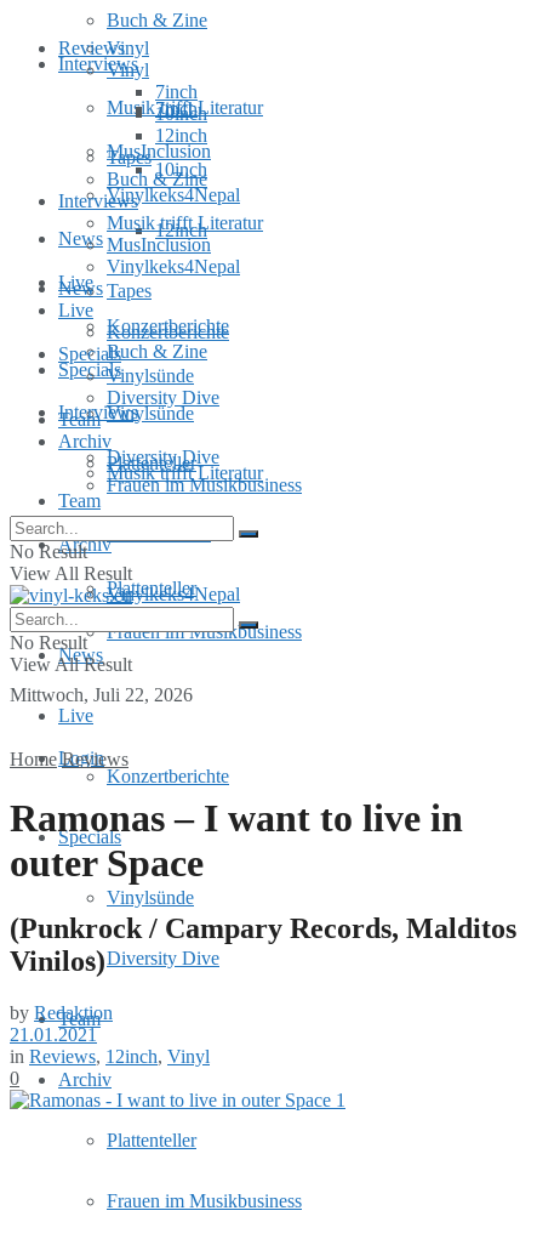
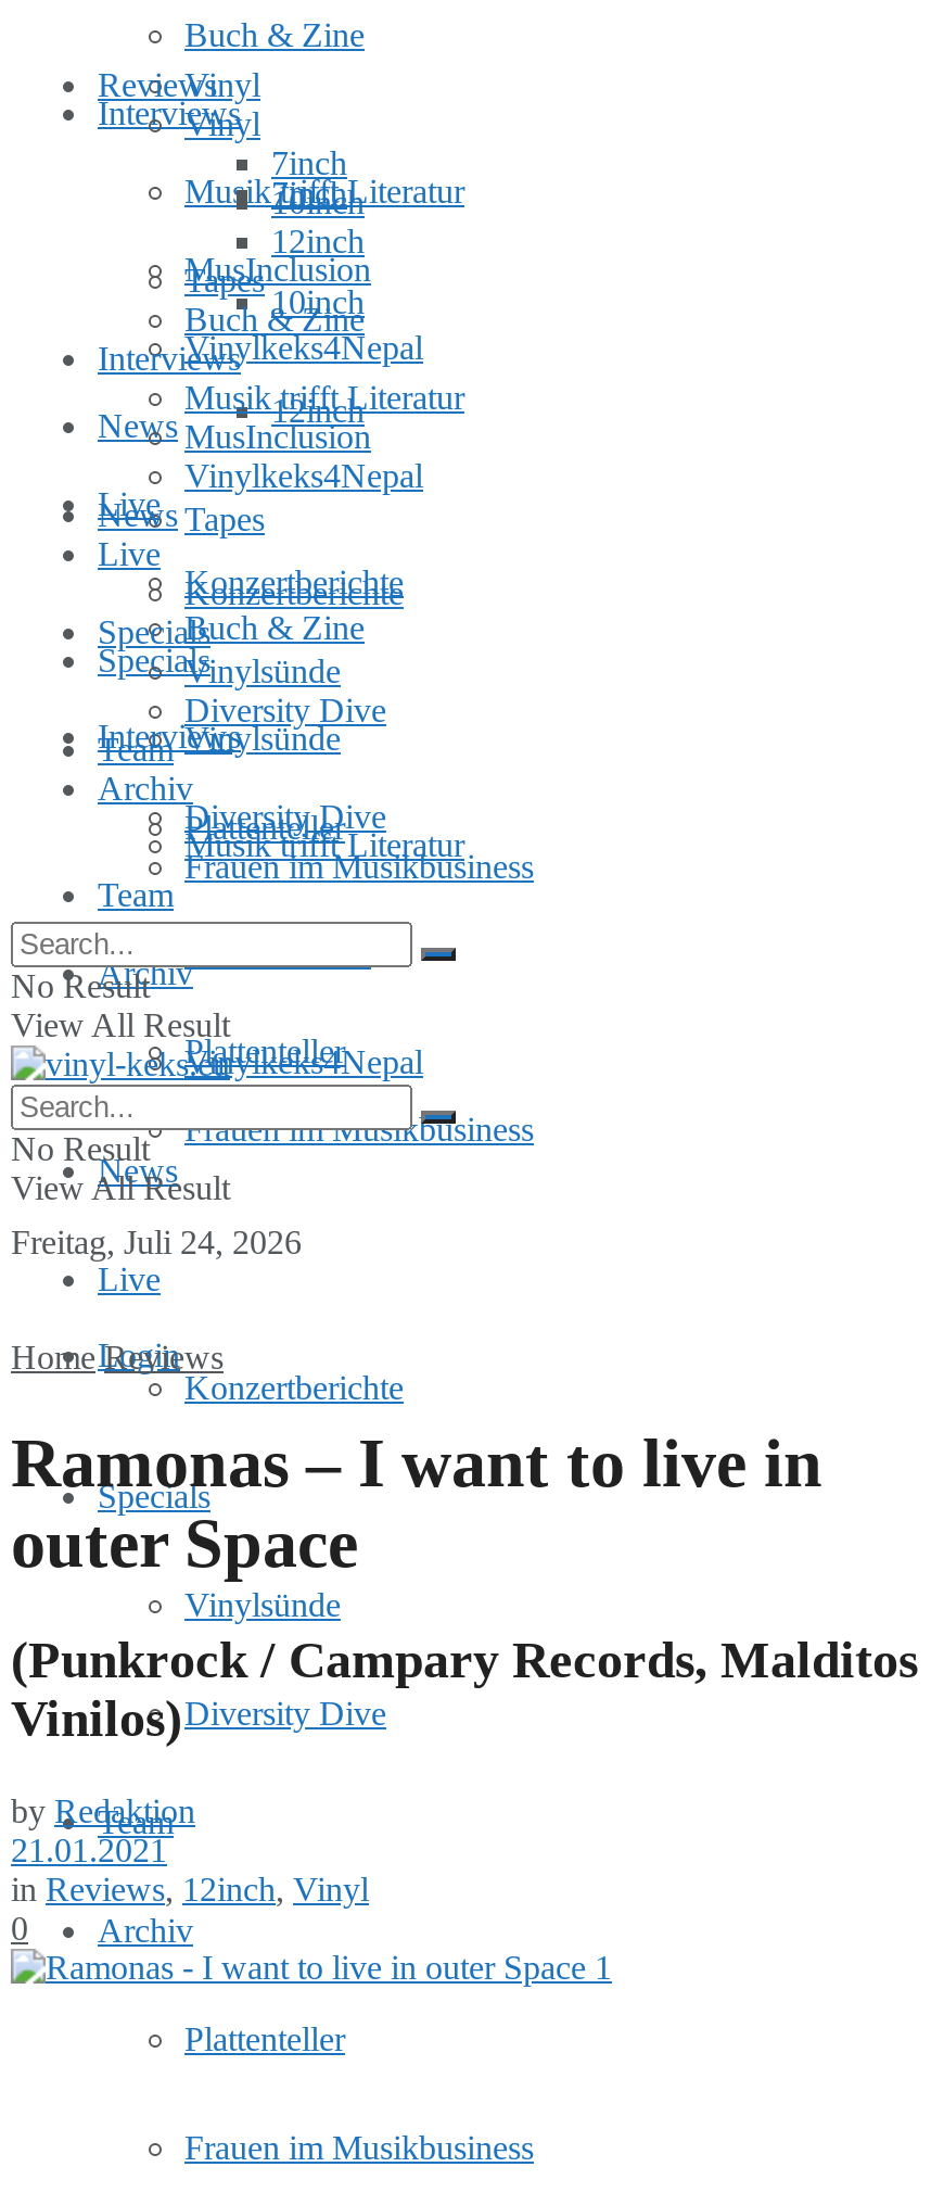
[10,684,193,705] Mittwoch, Juli 22, 2026 -> [11,1224,302,1260] Freitag, Juli 24, 2026

